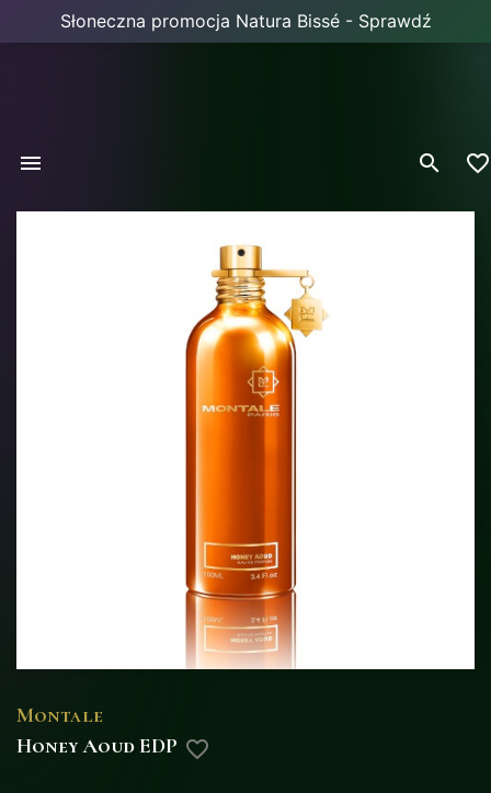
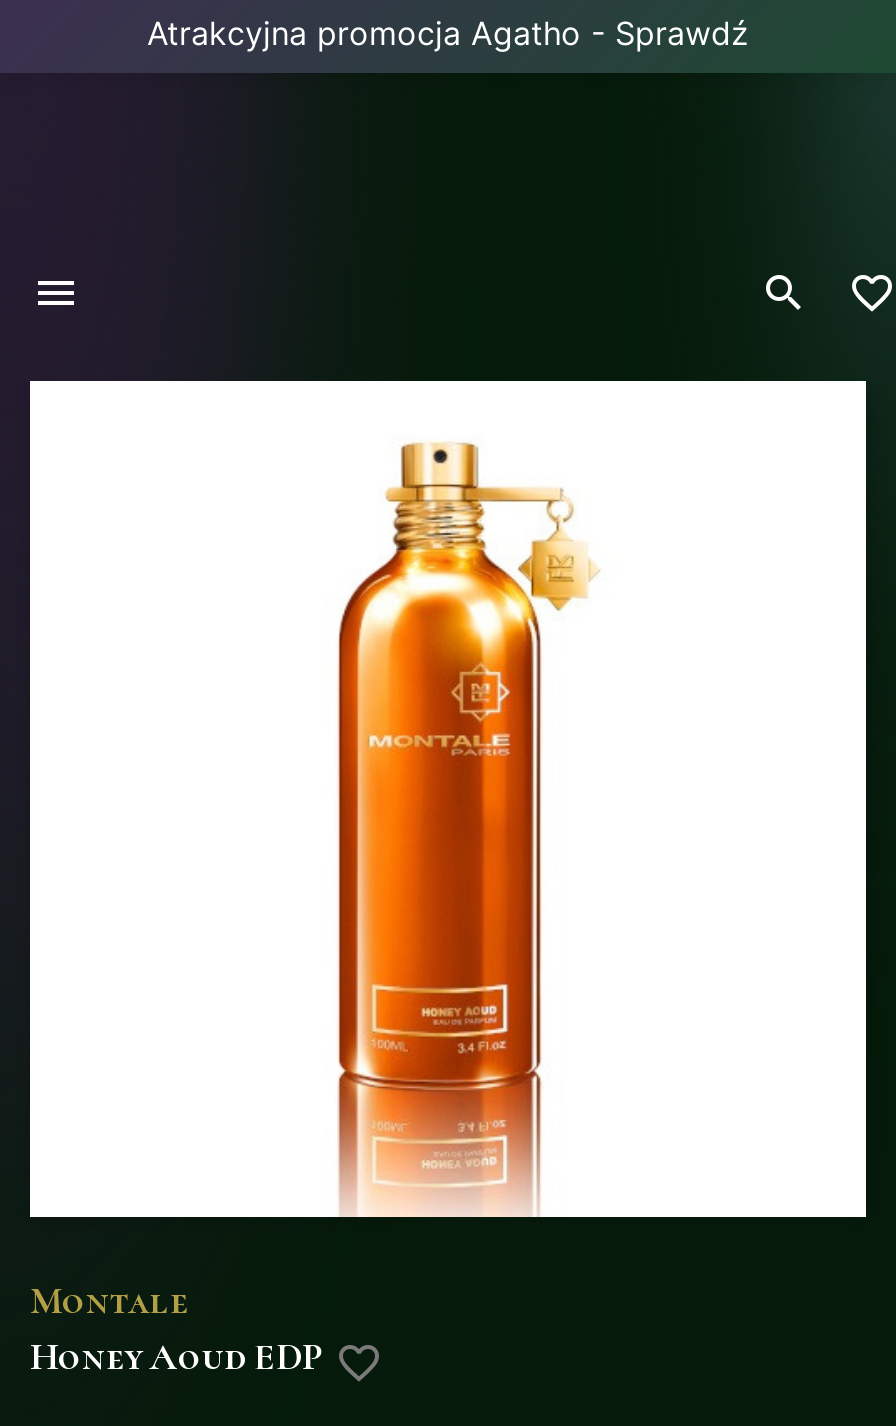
[60,10,431,32] Słoneczna promocja Natura Bissé - Sprawdź -> [147,13,749,53] Atrakcyjna promocja Agatho - Sprawdź

